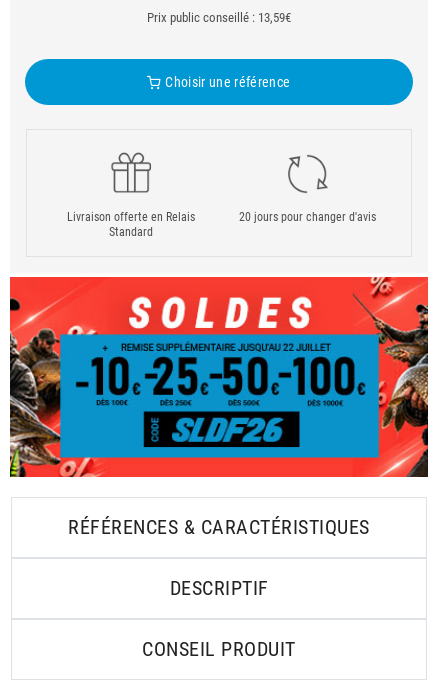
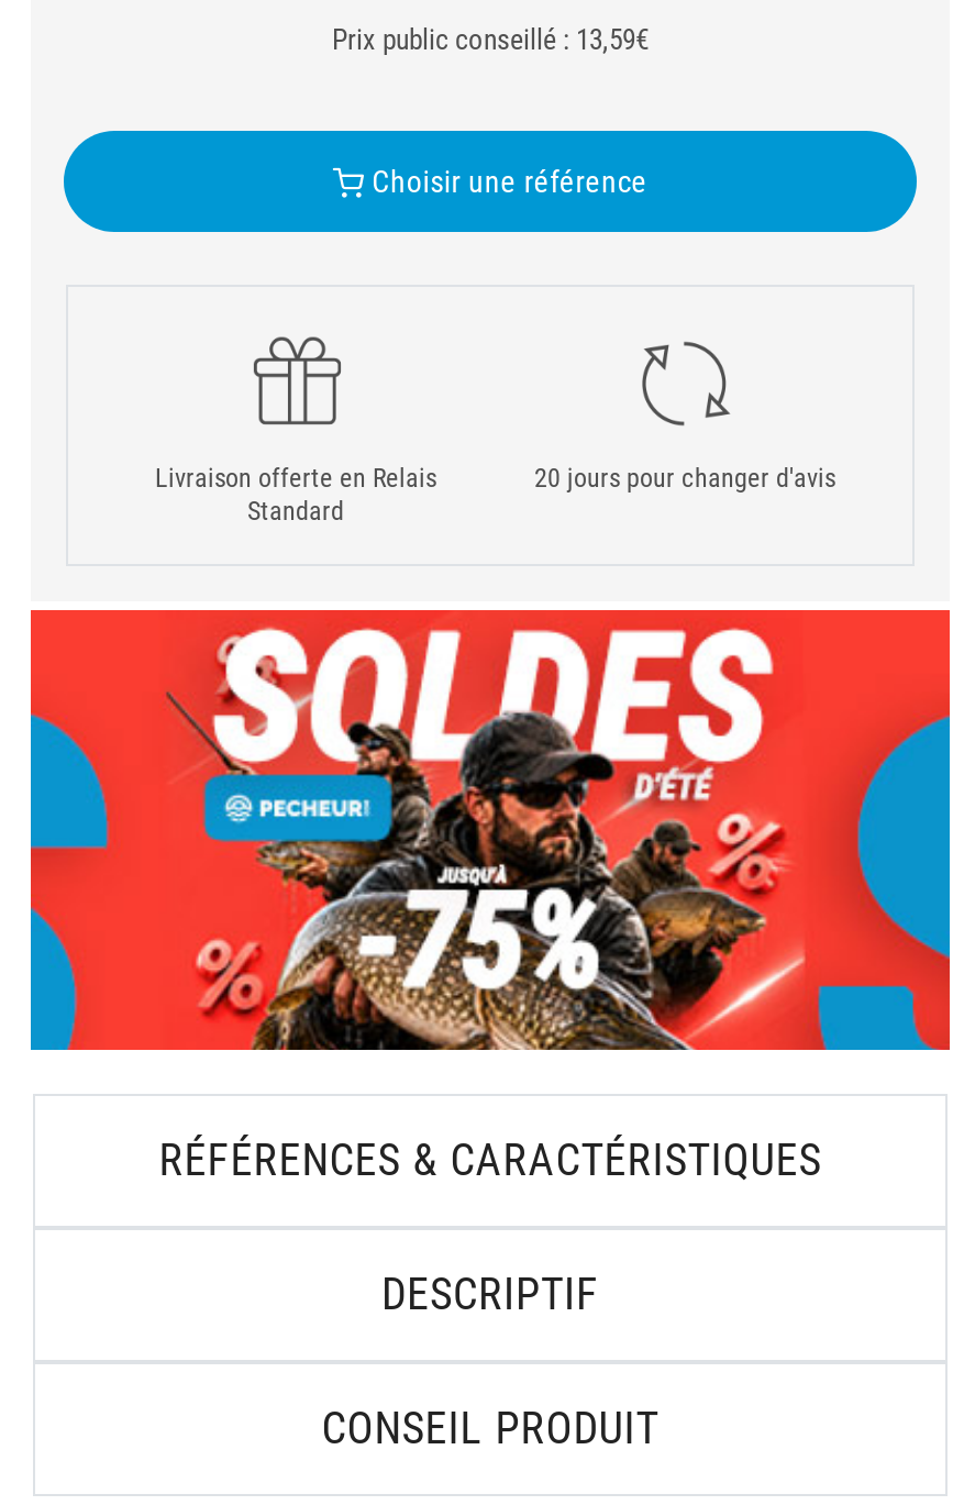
[9,277,429,478] [image] -> [29,610,952,1052] [image]

